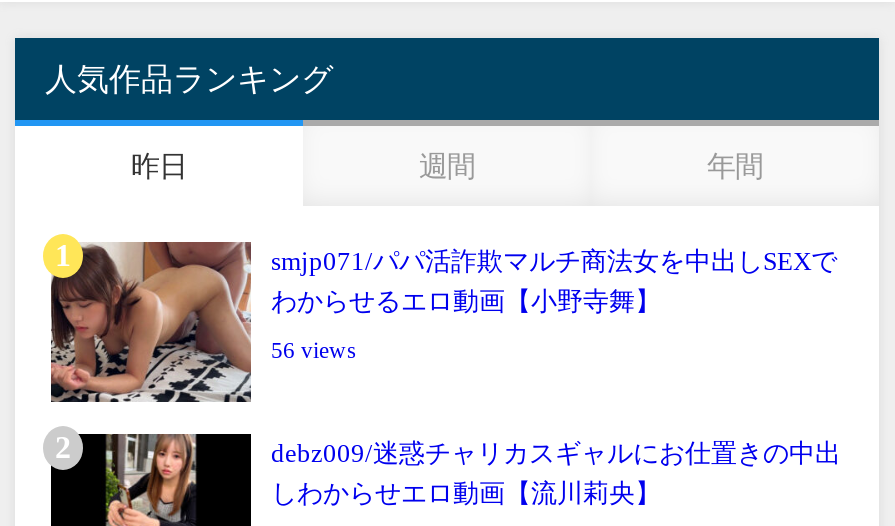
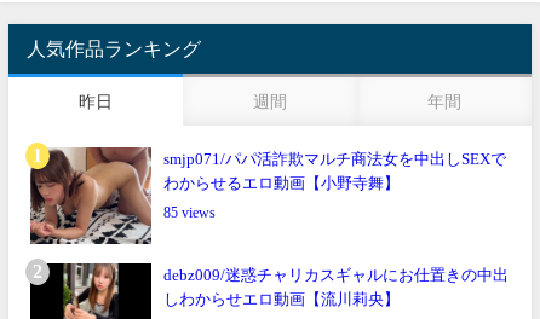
[271,339,295,363] 56 -> [163,206,178,220] 85

